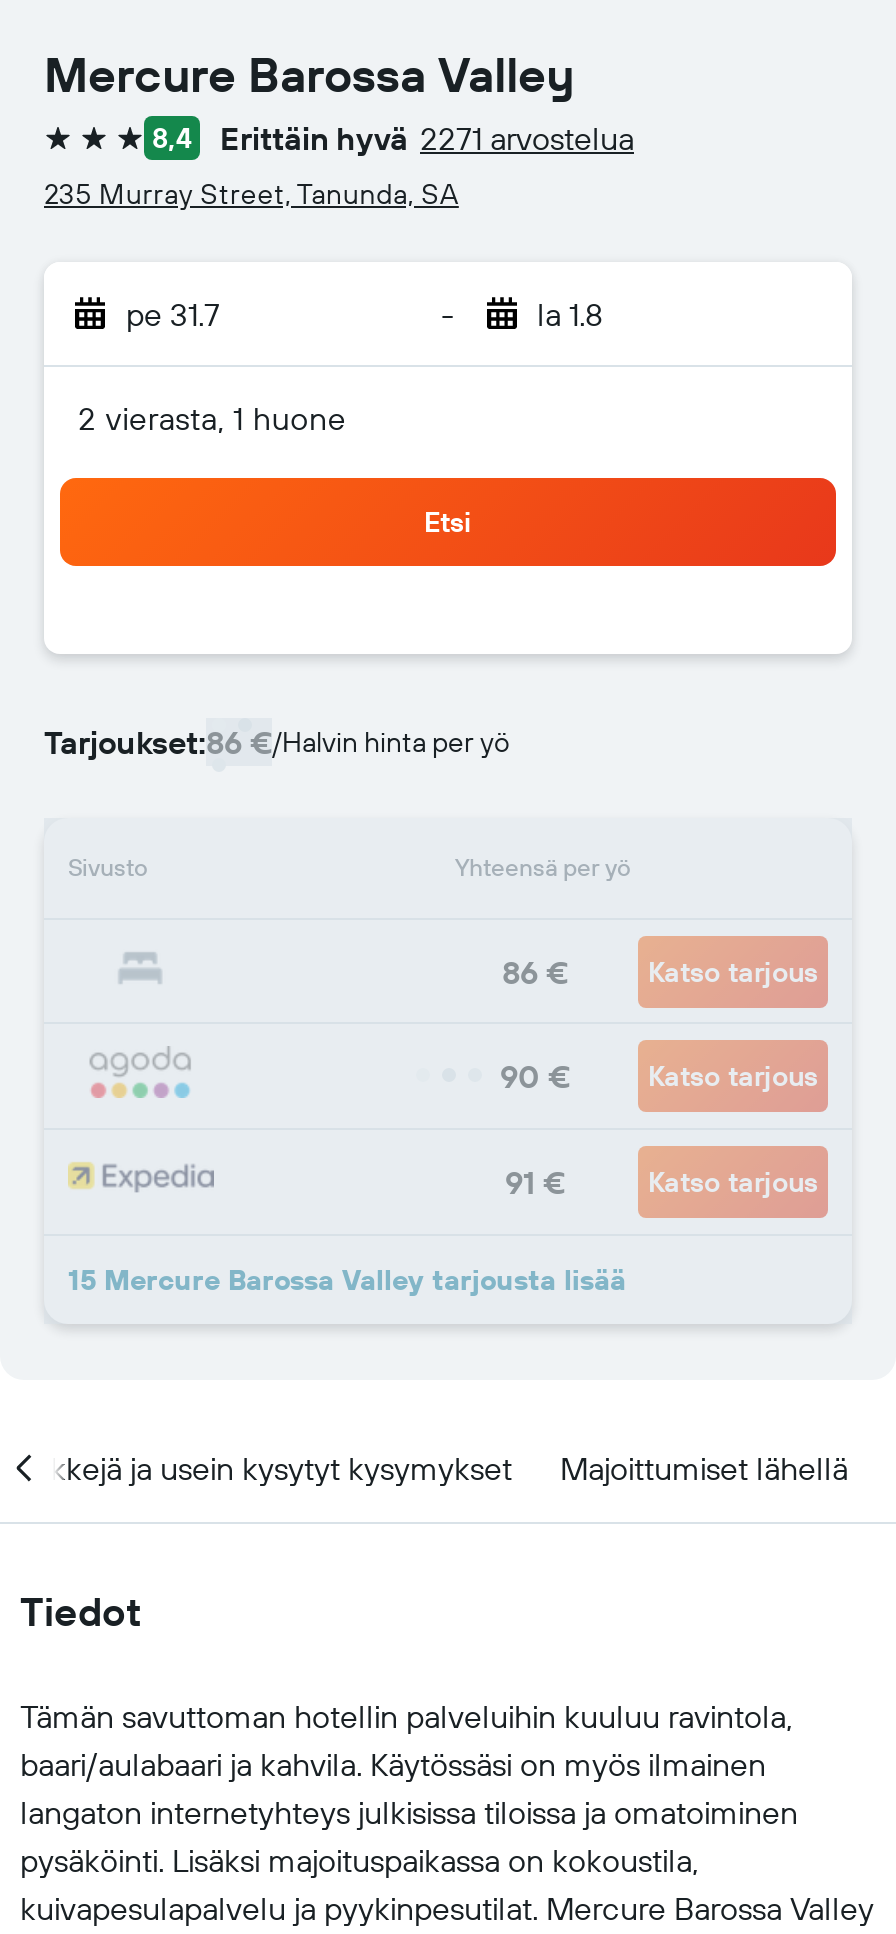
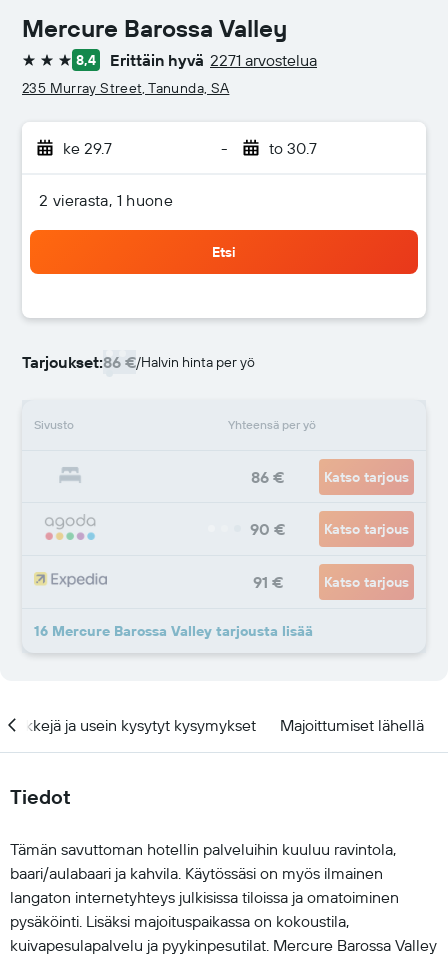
[126,294,220,334] pe 31.7 -> [63,138,112,158] ke 29.7
[537,294,603,334] la 1.8 -> [268,138,316,158] to 30.7
[68,1262,626,1298] 15 Mercure Barossa Valley tarjousta lisää -> [34,622,313,640] 16 Mercure Barossa Valley tarjousta lisää

